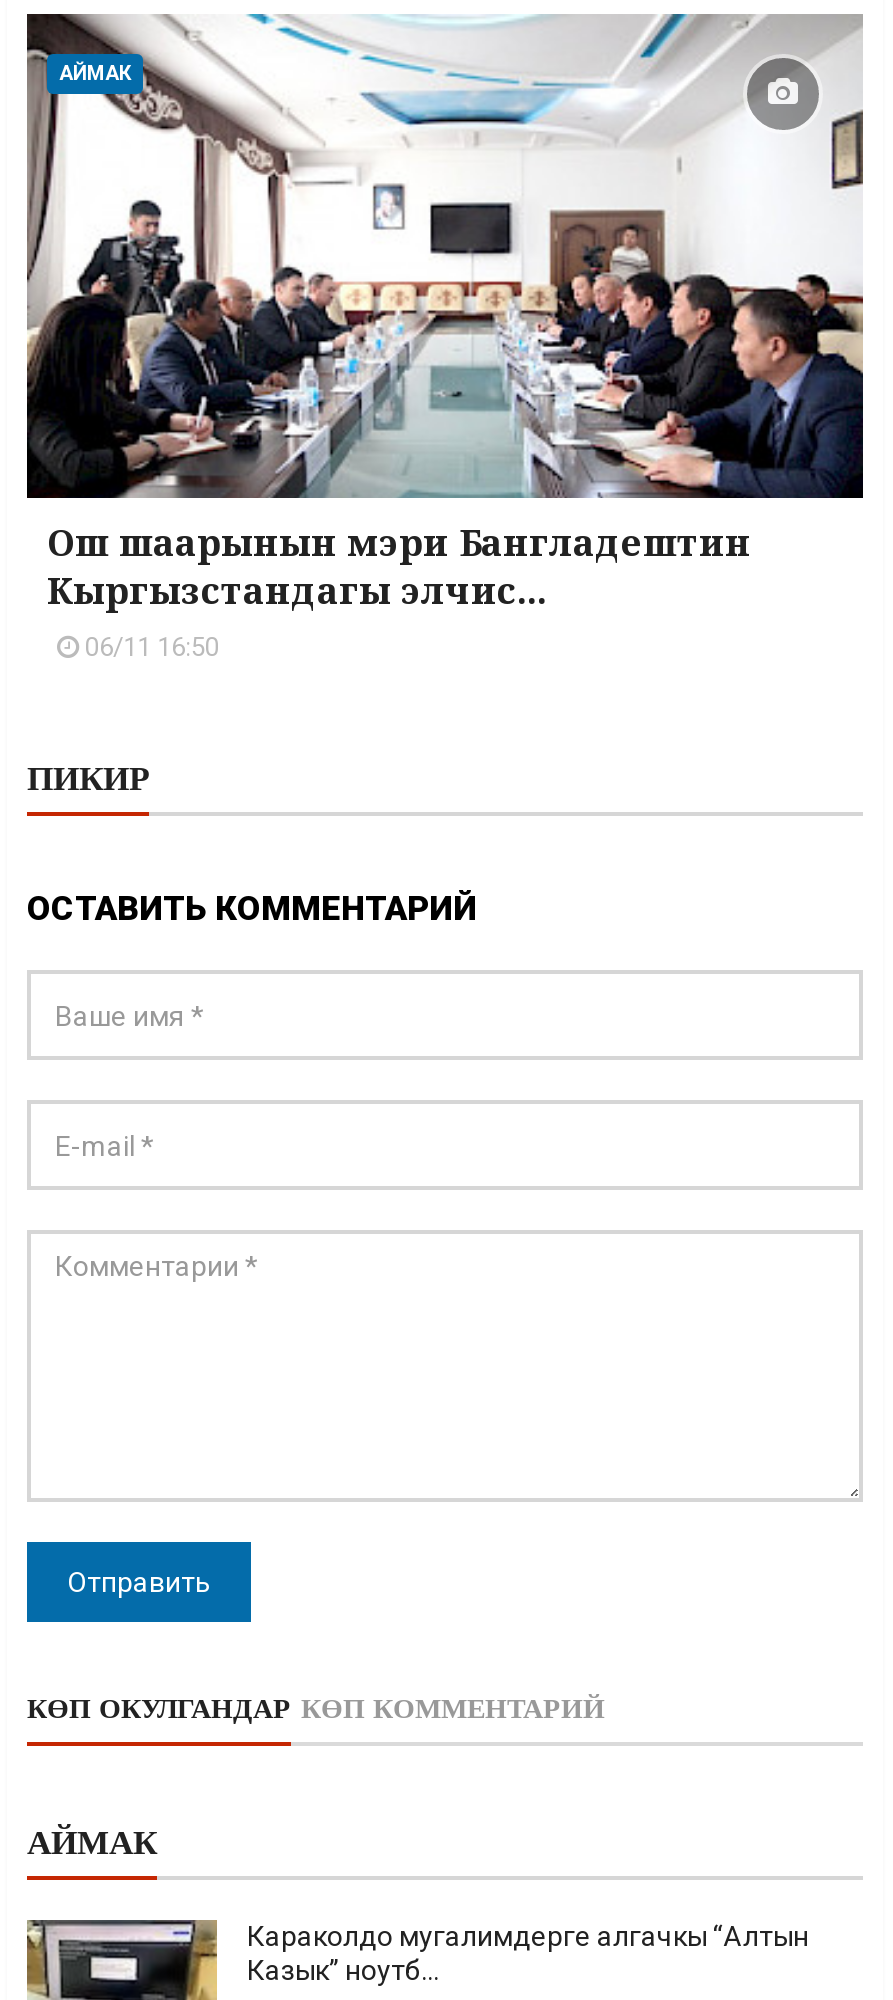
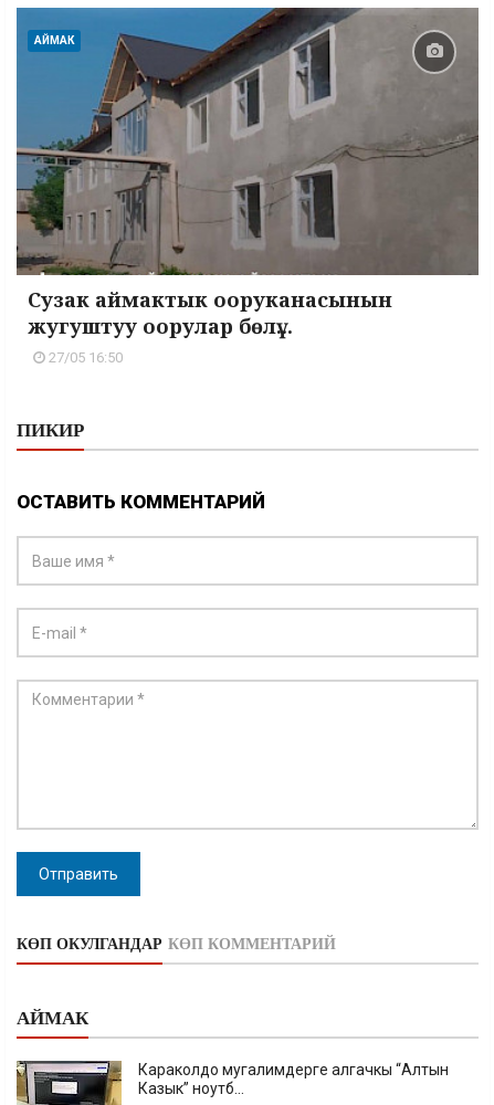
[25,12,865,662] [image] | Ош шаарынын мэри Бангладештин | Кыргызстандагы элчис... | 06/11 16:50 -> [15,7,480,366] [image] | Сузак аймактык ооруканасынын | жугуштуу оорулар бөлү... | 27/05 16:50

